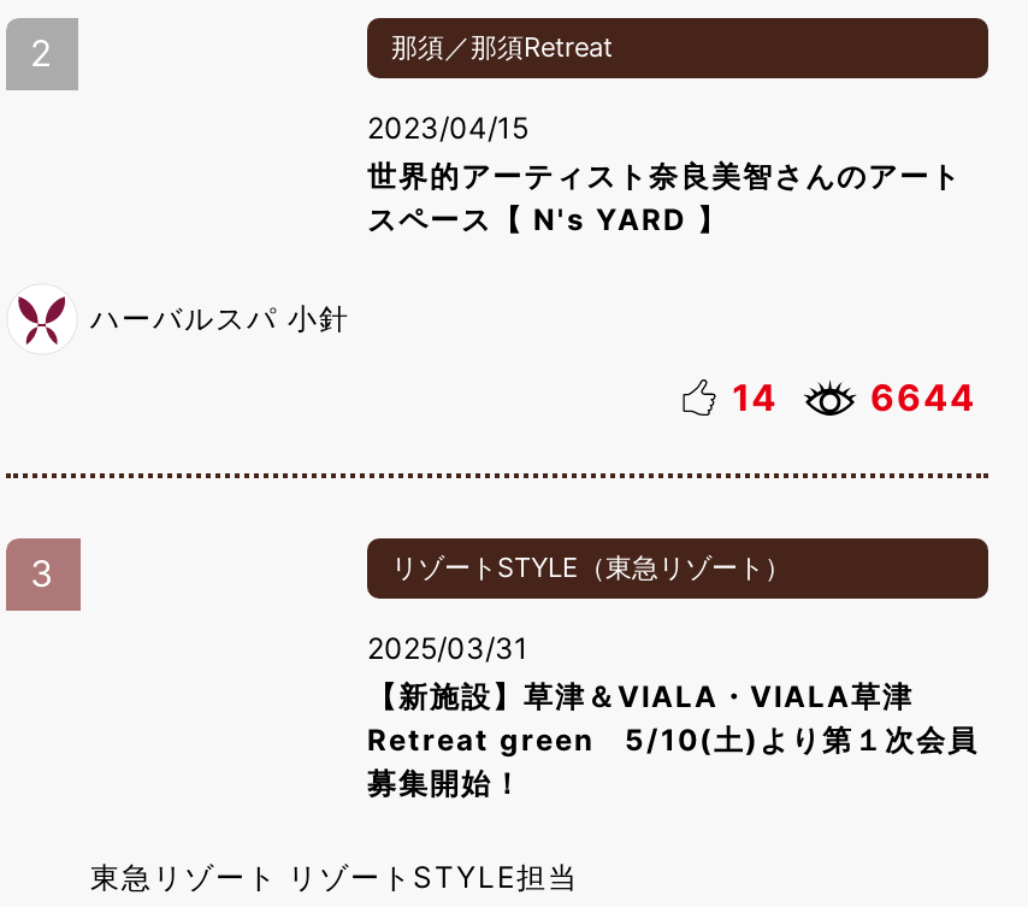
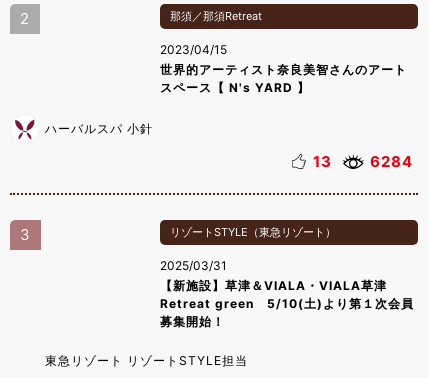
[732,375,778,421] 14 -> [313,152,332,171] 13
[870,375,976,421] 6644 -> [370,152,413,171] 6284

